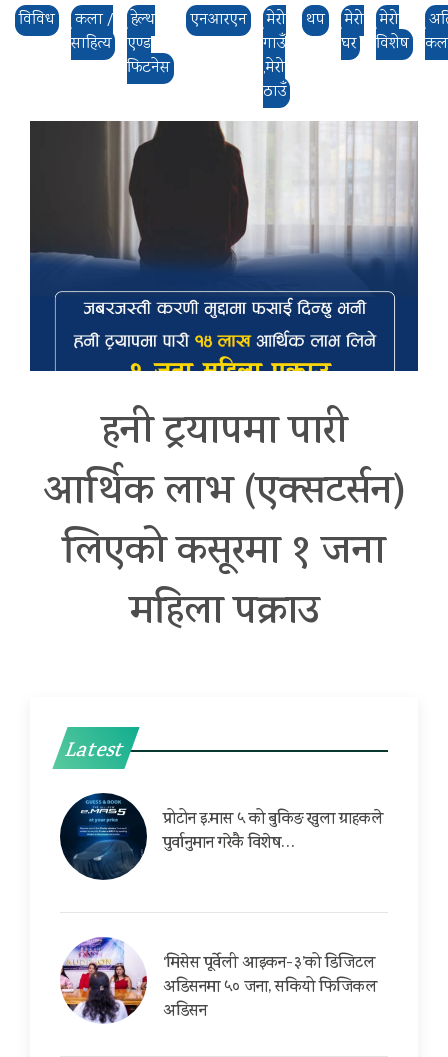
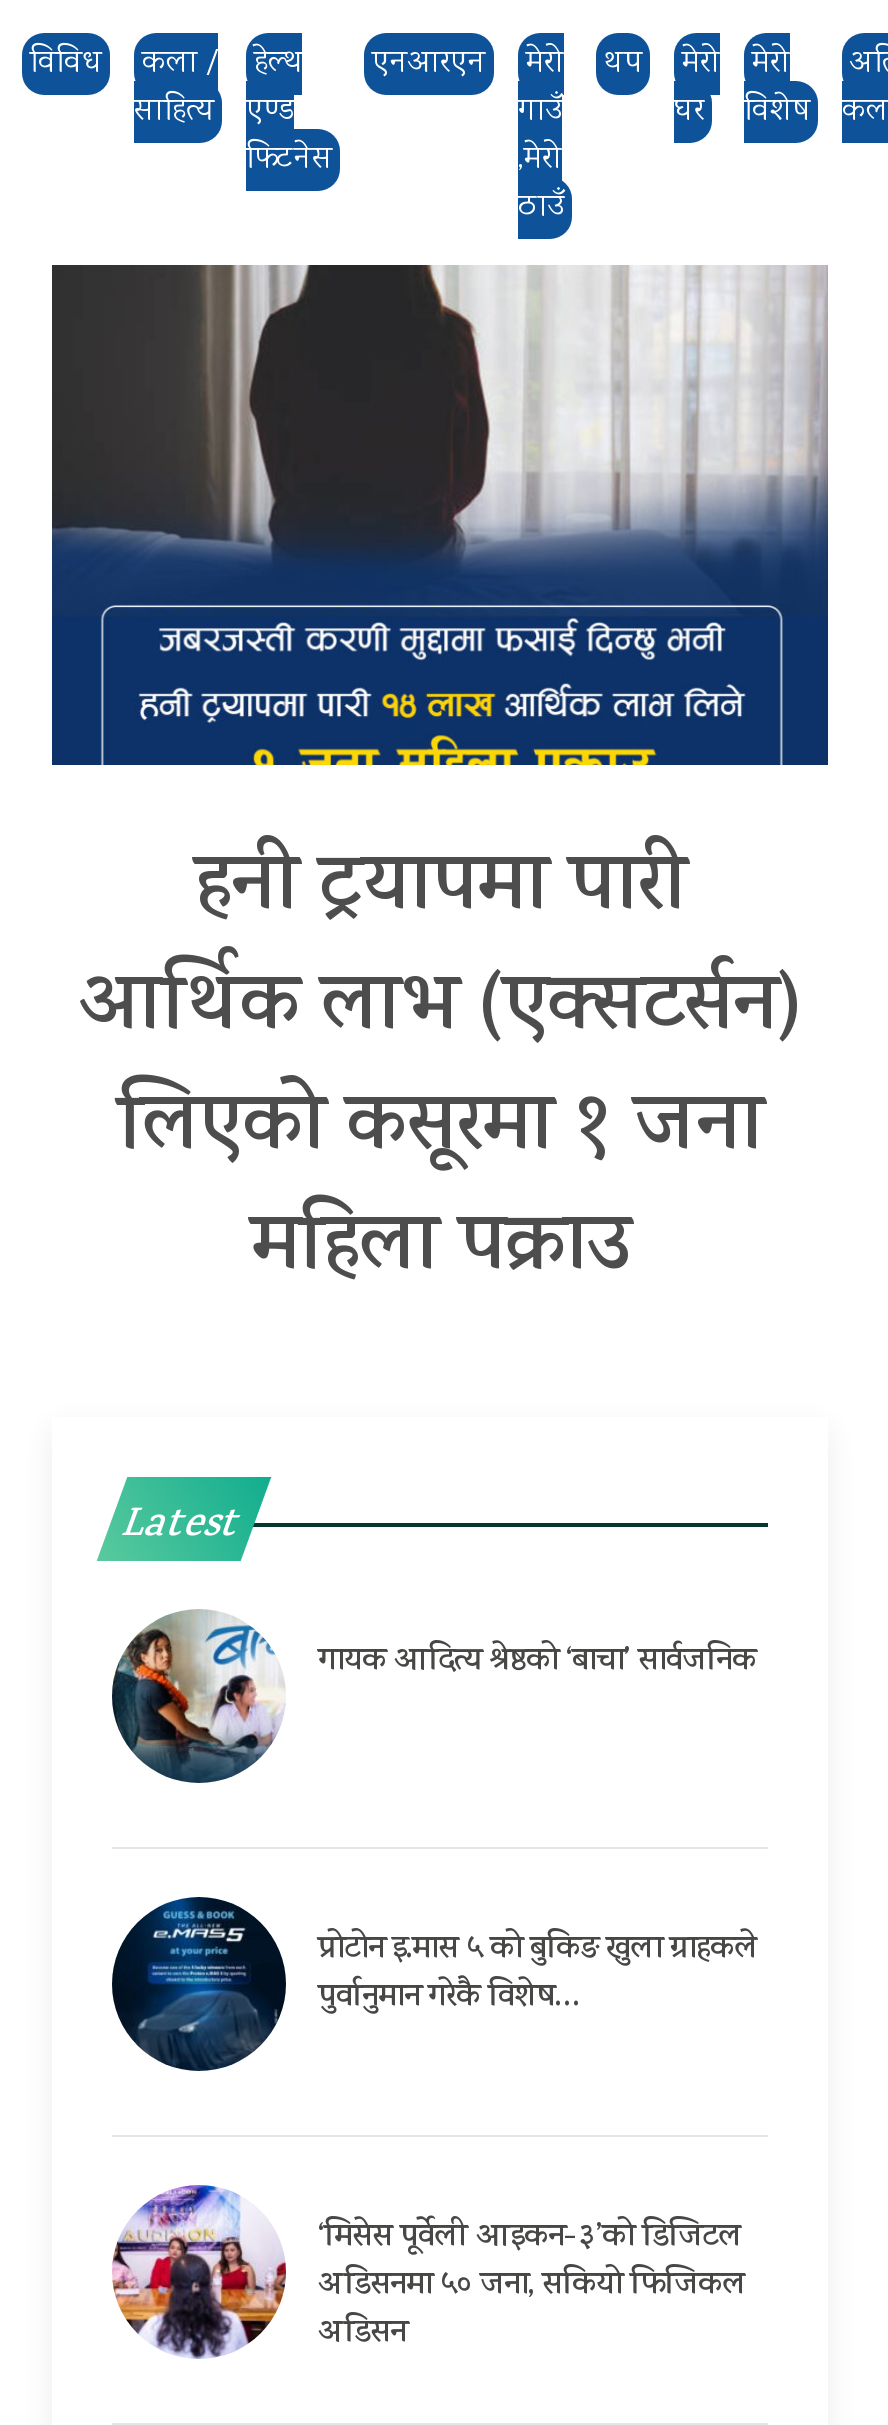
none -> [120,1611,756,1775] [image] | गायक आदित्य श्रेष्ठको ‘बाचा’ सार्वजनिक

